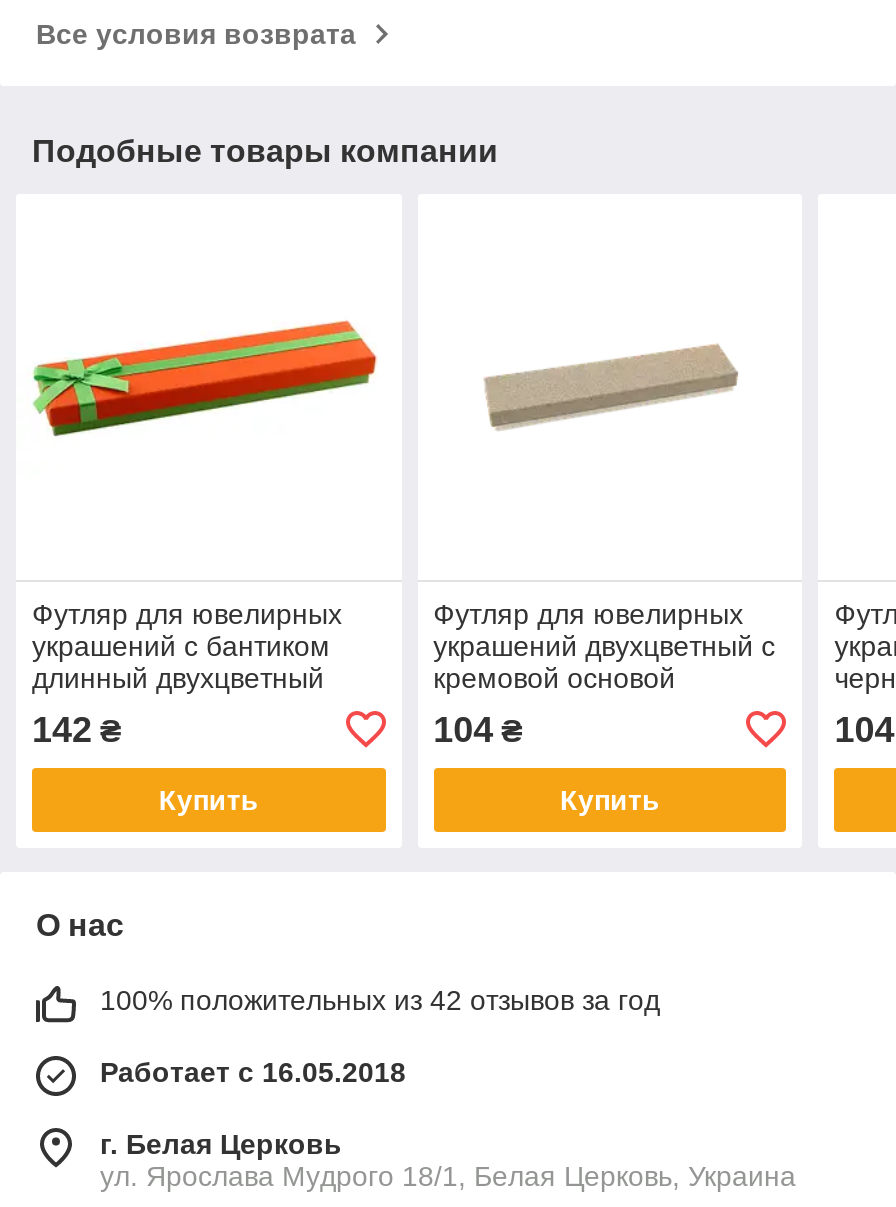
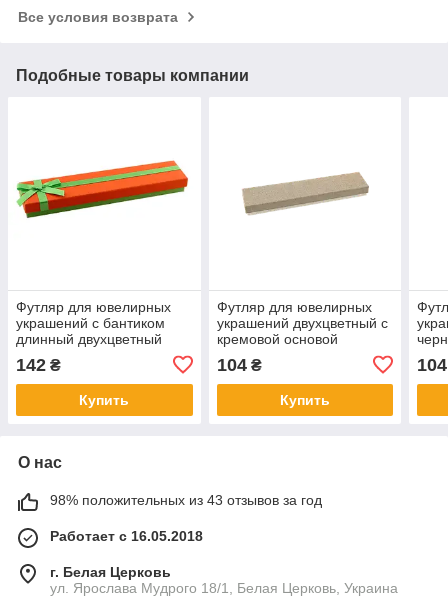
[100,984,660,1016] 100% положительных из 42 отзывов за год -> [50,492,322,508] 98% положительных из 43 отзывов за год

